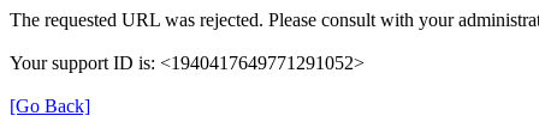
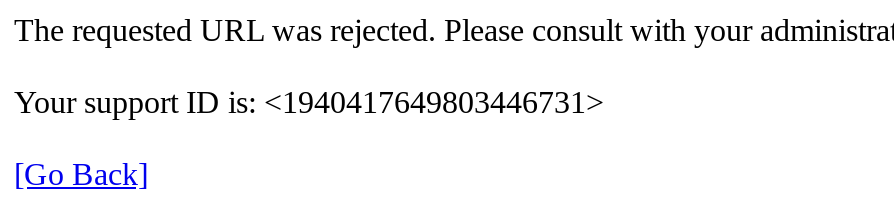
[10,53,365,73] Your support ID is: <1940417649771291052> -> [14,85,604,119] Your support ID is: <1940417649803446731>

